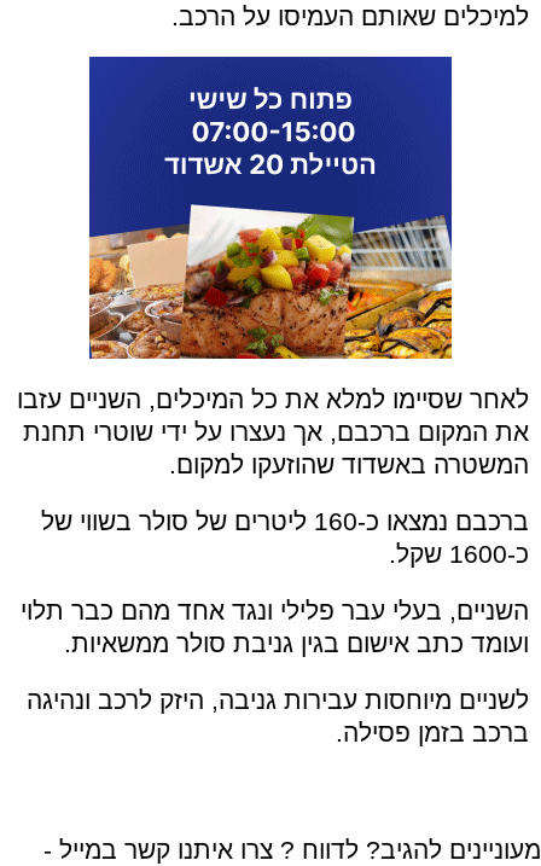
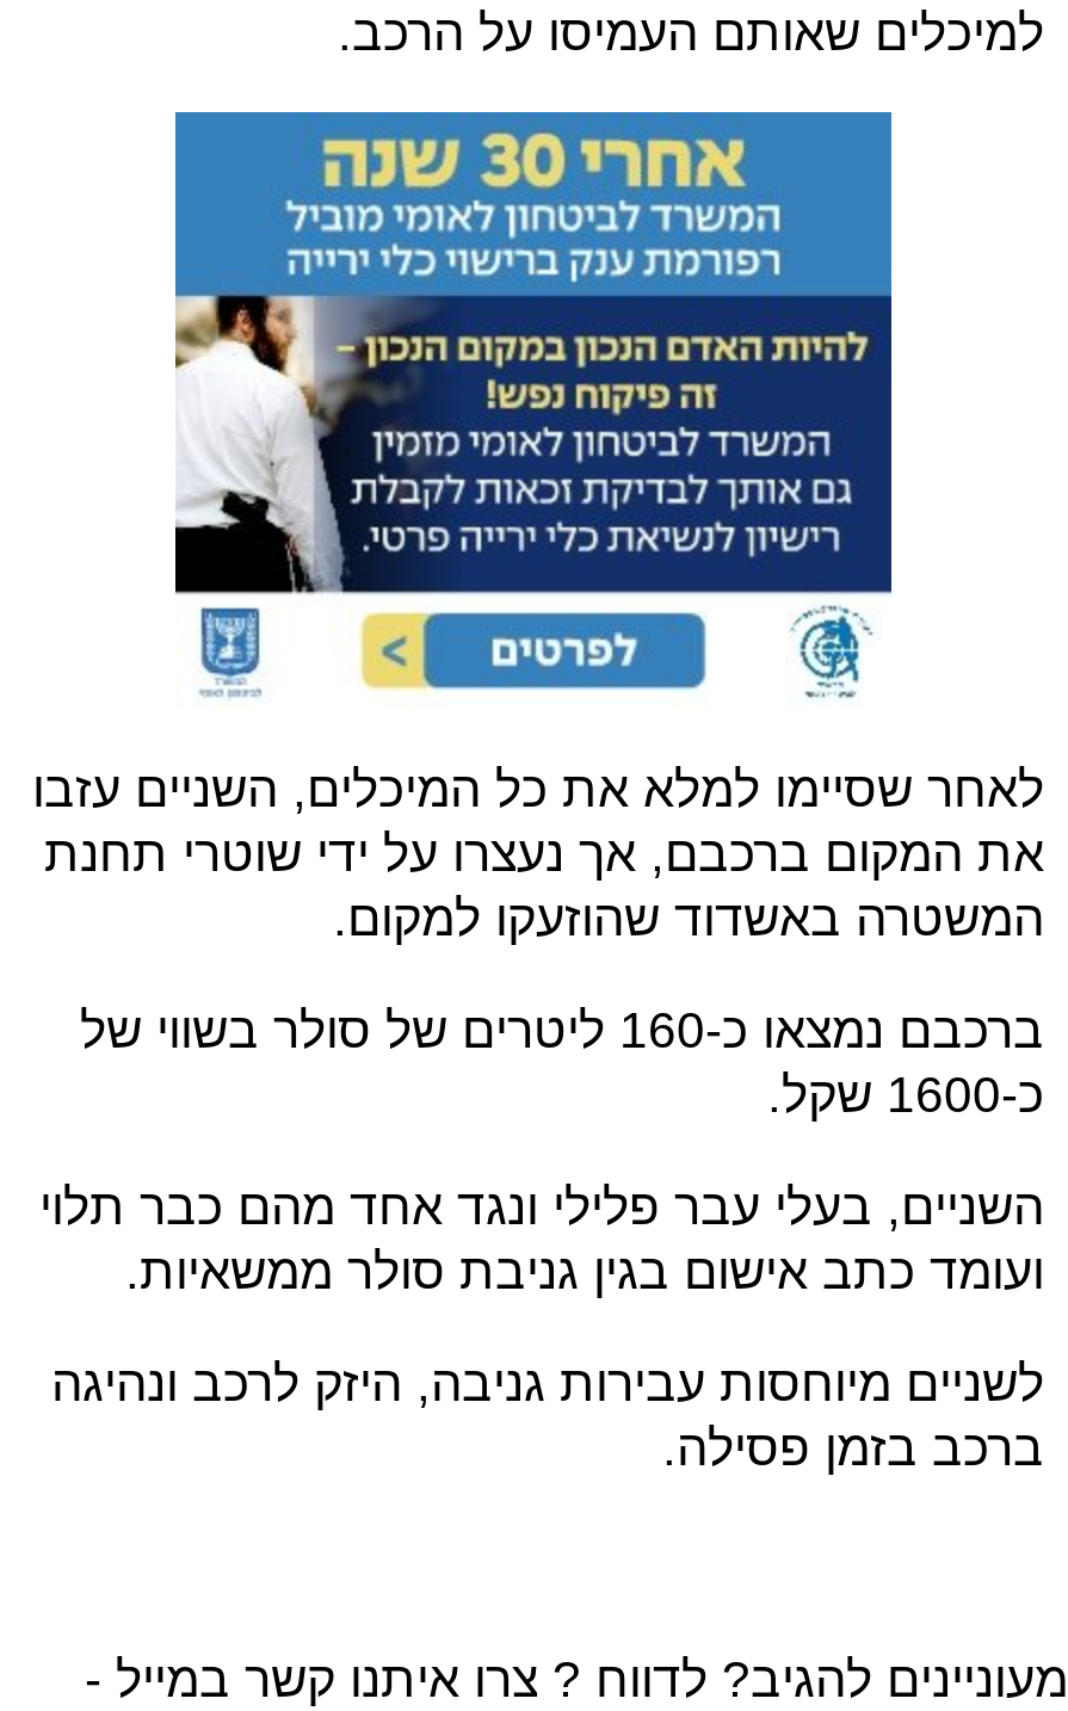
[88,57,453,360] [image] -> [173,112,894,709] [image]

